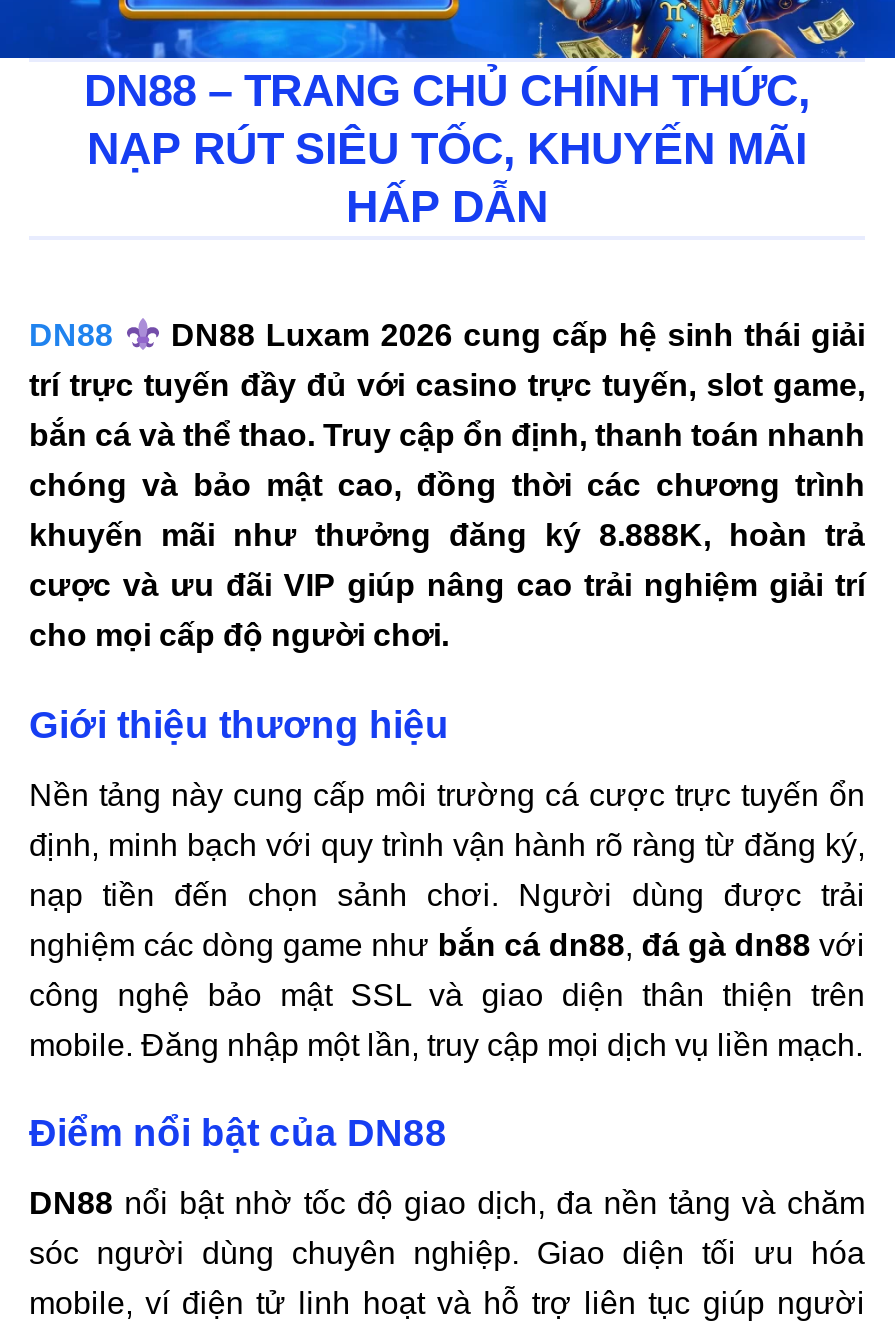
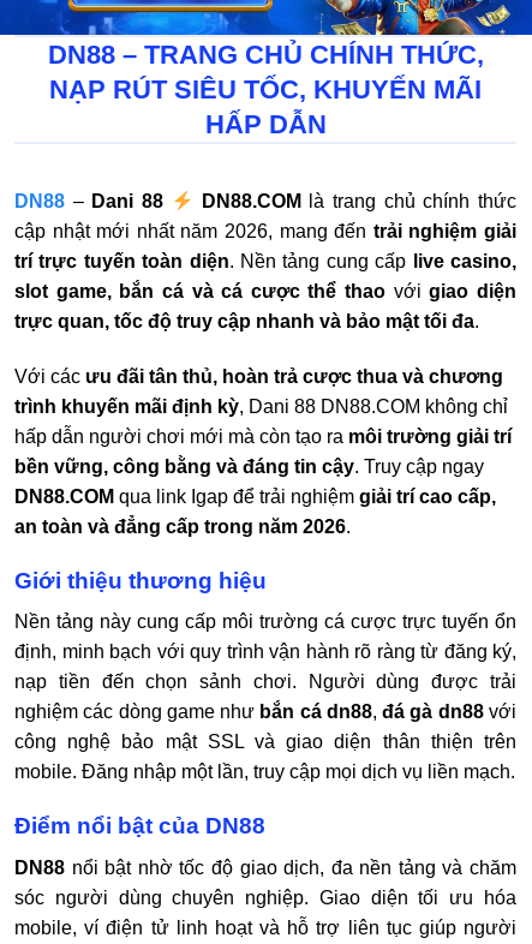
[29,318,865,652] DN88 | DN88 Luxam 2026 cung cấp hệ sinh thái giải | trí trực tuyến đầy đủ với casino trực tuyến, slot game, | bắn cá và thể thao. Truy cập ổn định, thanh toán nhanh | chóng và bảo mật cao, đồng thời các chương trình | khuyến mãi như thưởng đăng ký 8.888K, hoàn trả | cược và ưu đãi VIP giúp nâng cao trải nghiệm giải trí | cho mọi cấp độ người chơi. -> [14,191,516,537] DN88 – Dani 88 | DN88.COM là trang chủ chính thức | cập nhật mới nhất năm 2026, mang đến trải nghiệm giải | trí trực tuyến toàn diện. Nền tảng cung cấp live casino, | slot game, bắn cá và cá cược thể thao với giao diện | trực quan, tốc độ truy cập nhanh và bảo mật tối đa. | Với các ưu đãi tân thủ, hoàn trả cược thua và chương | trình khuyến mãi định kỳ, Dani 88 DN88.COM không chỉ | hấp dẫn người chơi mới mà còn tạo ra môi trường giải trí | bền vững, công bằng và đáng tin cậy. Truy cập ngay | DN88.COM qua link Igap để trải nghiệm giải trí cao cấp, | an toàn và đẳng cấp trong năm 2026.

